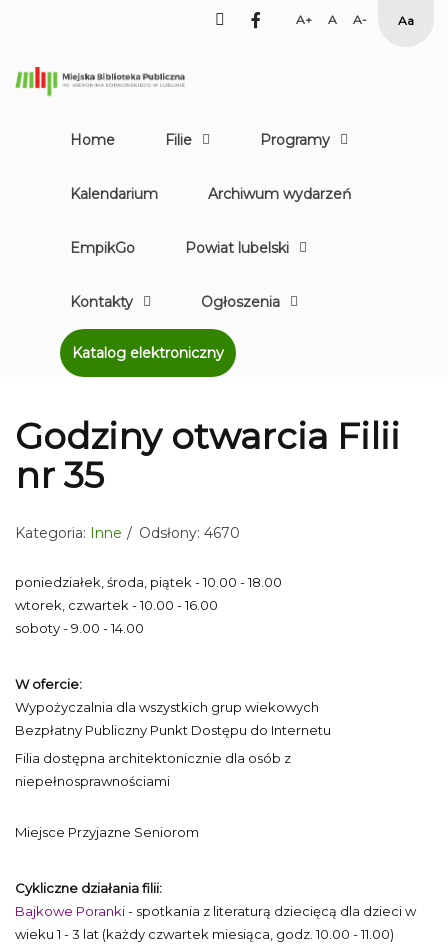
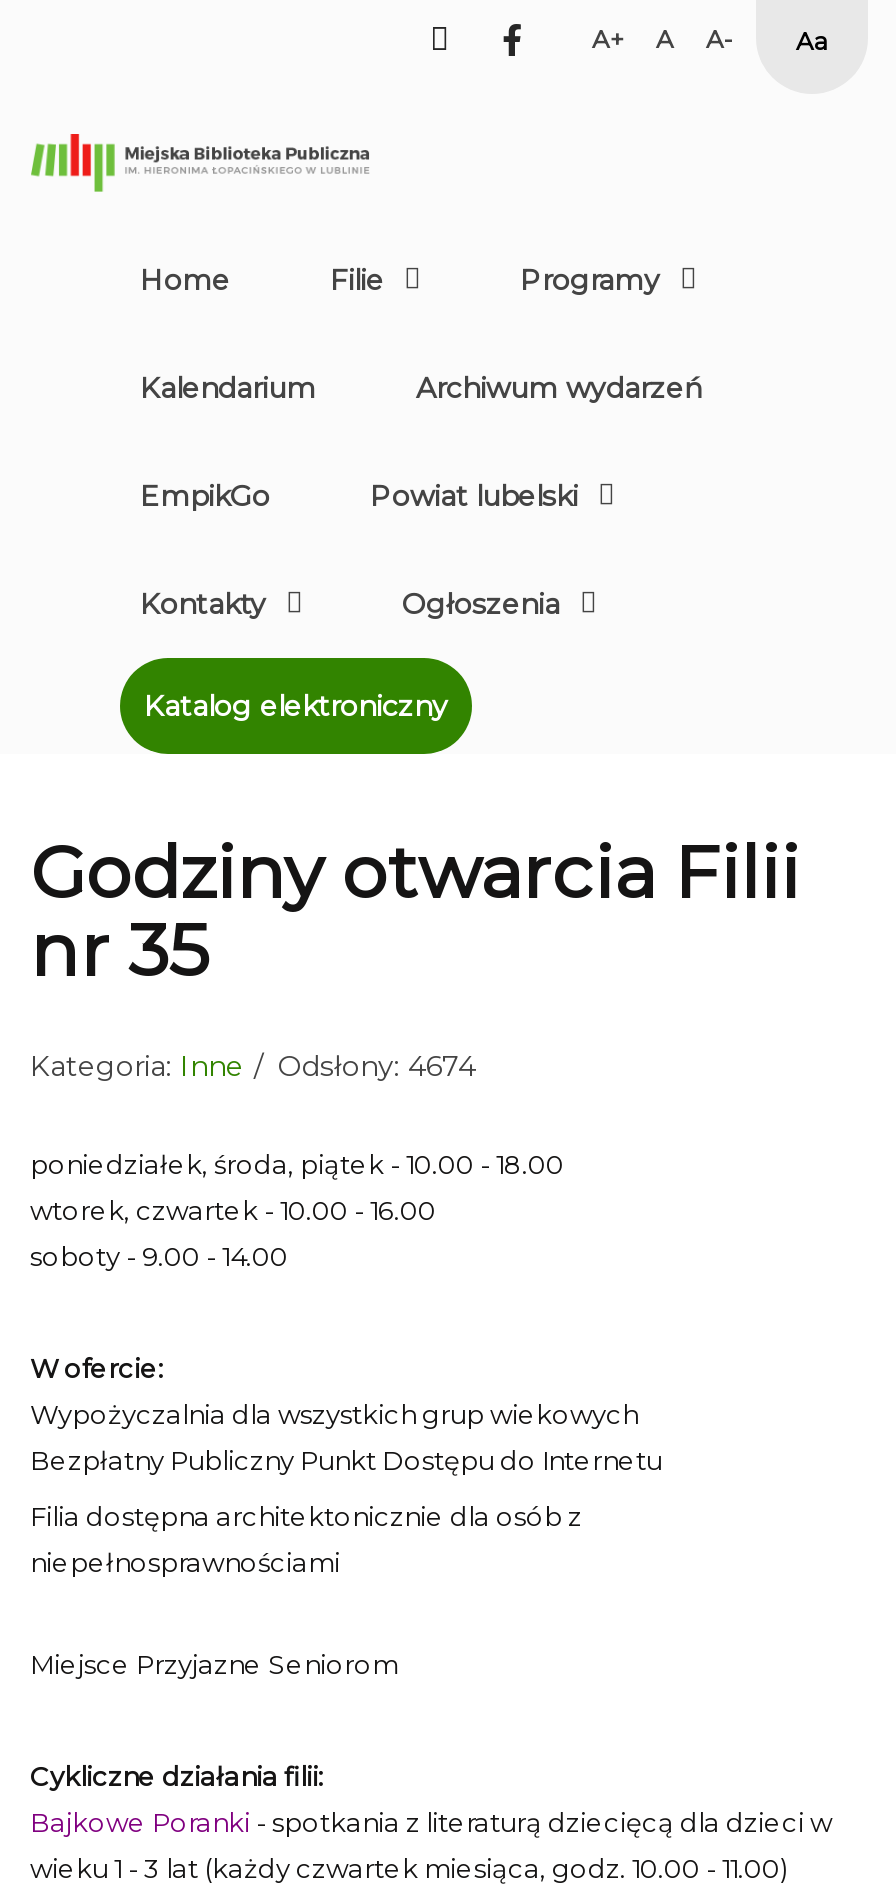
[15,524,240,542] Kategoria: Inne Odsłony: 4670 -> [30,1048,476,1084] Kategoria: Inne Odsłony: 4674

